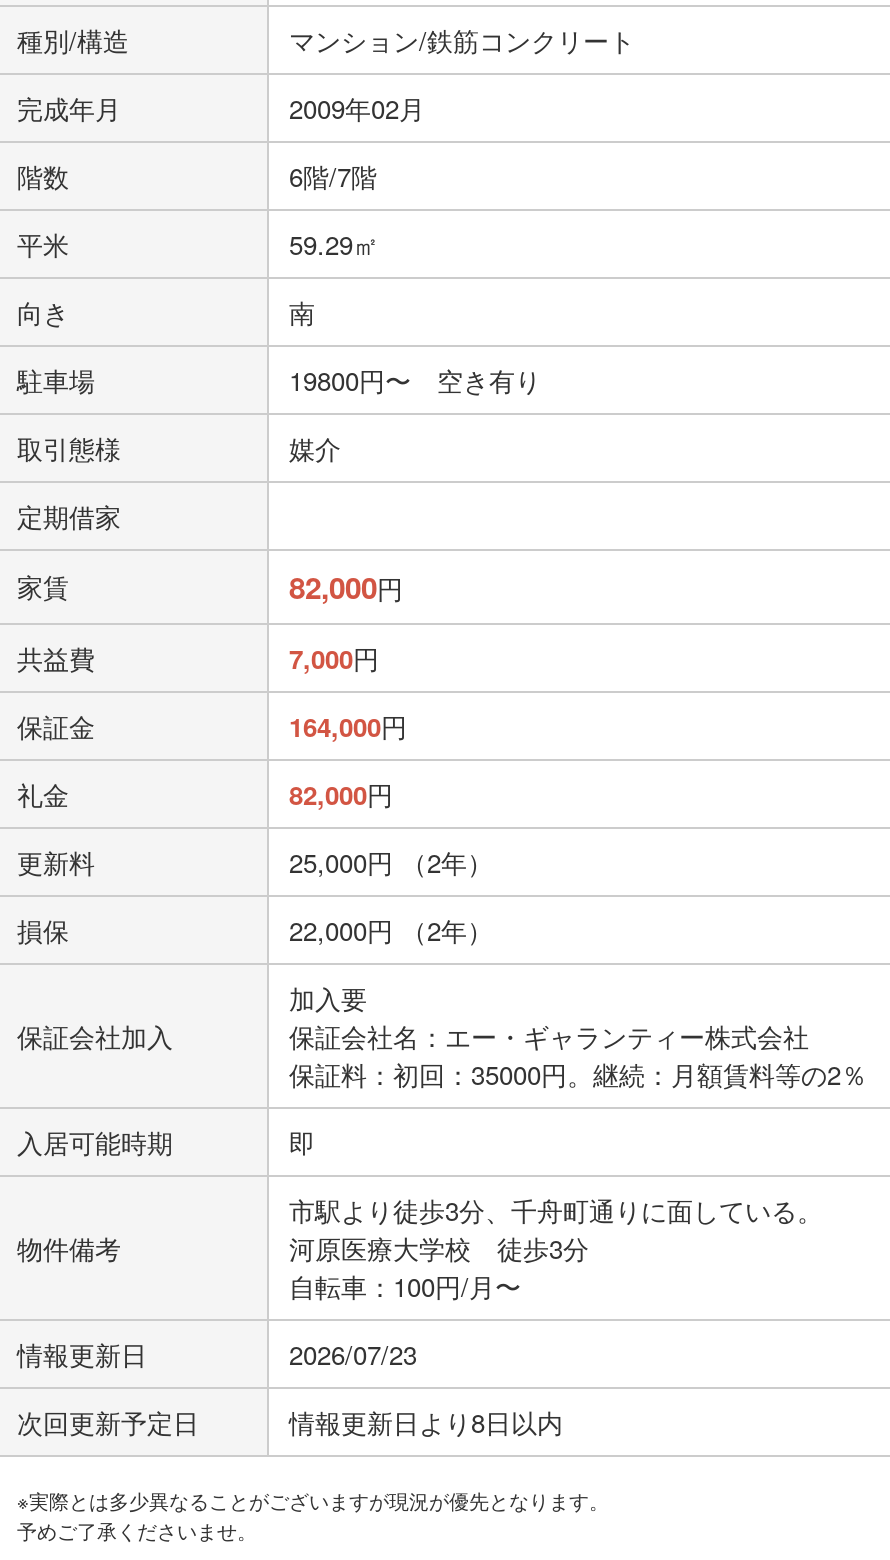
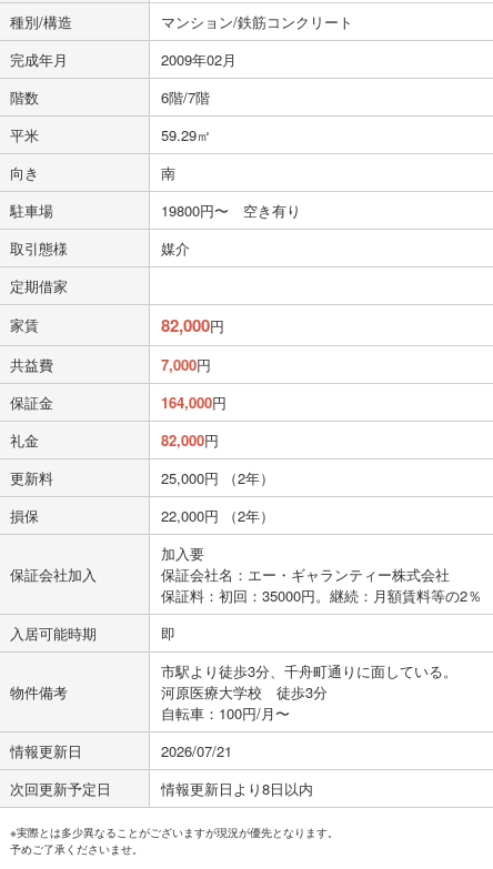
[289,1336,417,1374] 2026/07/23 -> [161,741,232,762] 2026/07/21

